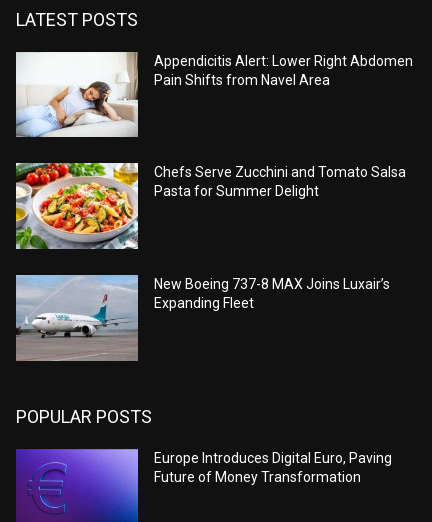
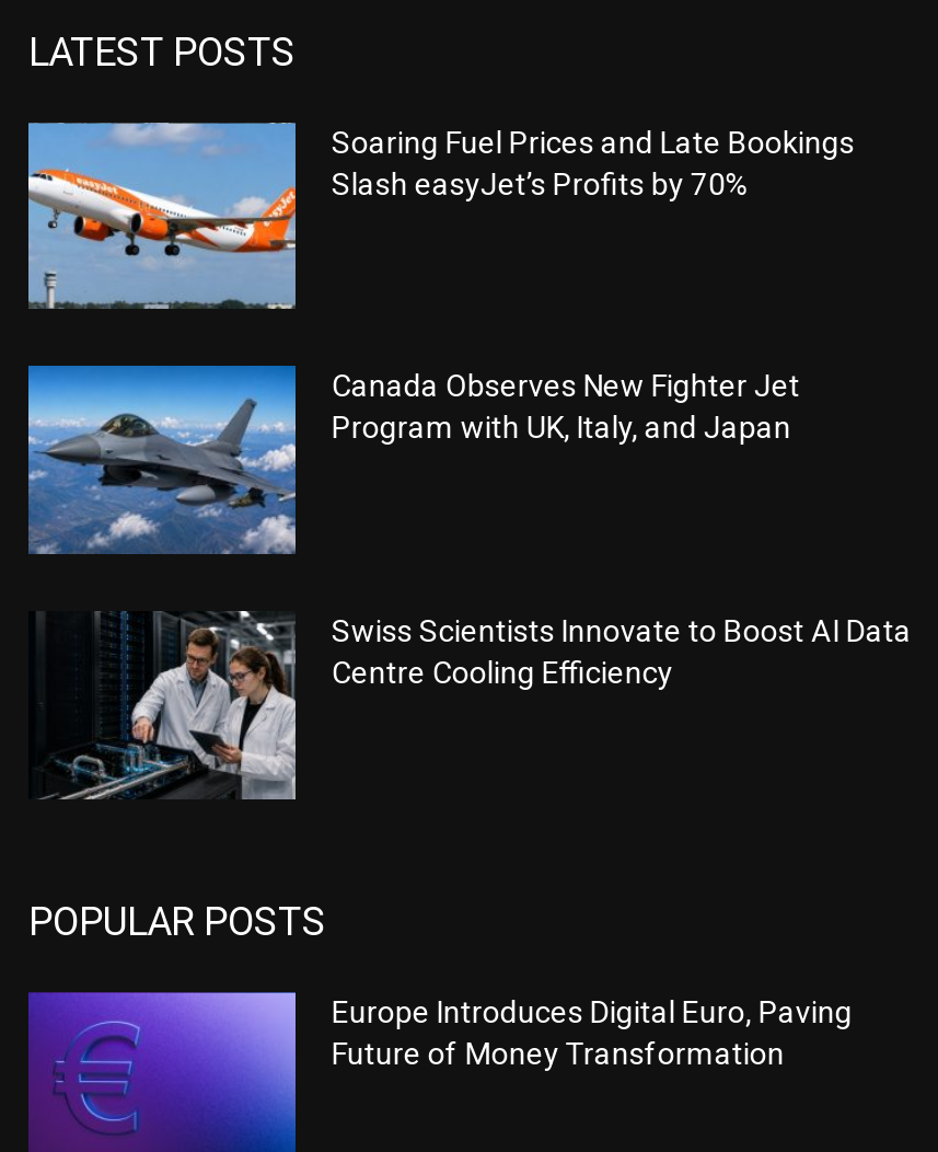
[15,51,413,138] [image] | Appendicitis Alert: Lower Right Abdomen | Pain Shifts from Navel Area -> [26,120,855,311] [image] | Soaring Fuel Prices and Late Bookings | Slash easyJet’s Profits by 70%
[15,162,406,250] [image] | Chefs Serve Zucchini and Tomato Salsa | Pasta for Summer Delight -> [26,364,800,556] [image] | Canada Observes New Fighter Jet | Program with UK, Italy, and Japan
[15,274,390,362] [image] | New Boeing 737-8 MAX Joins Luxair’s | Expanding Fleet -> [28,609,912,799] [image] | Swiss Scientists Innovate to Boost AI Data | Centre Cooling Efficiency

